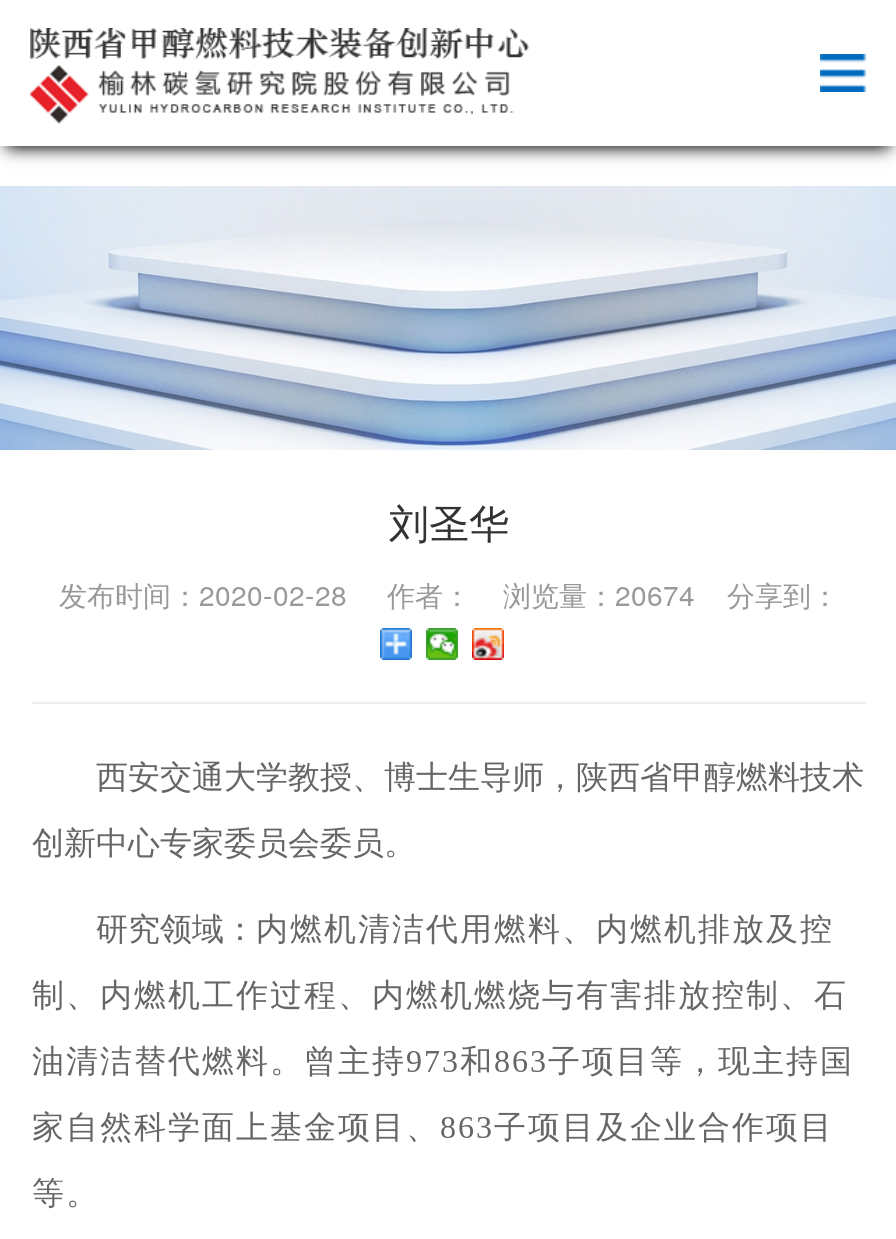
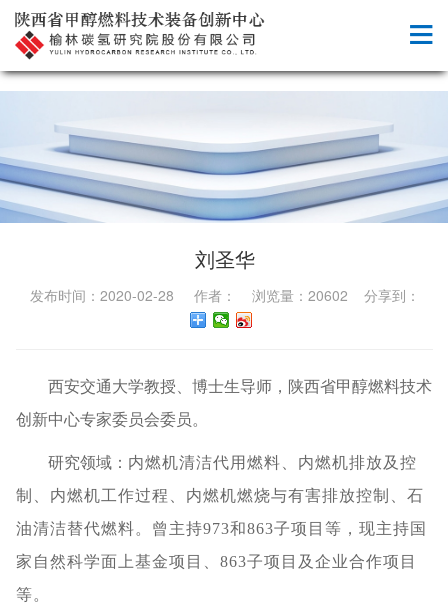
[59,573,839,613] 发布时间：2020-02-28 作者： 浏览量：20674 分享到： -> [29,285,419,305] 发布时间：2020-02-28 作者： 浏览量：20602 分享到：

